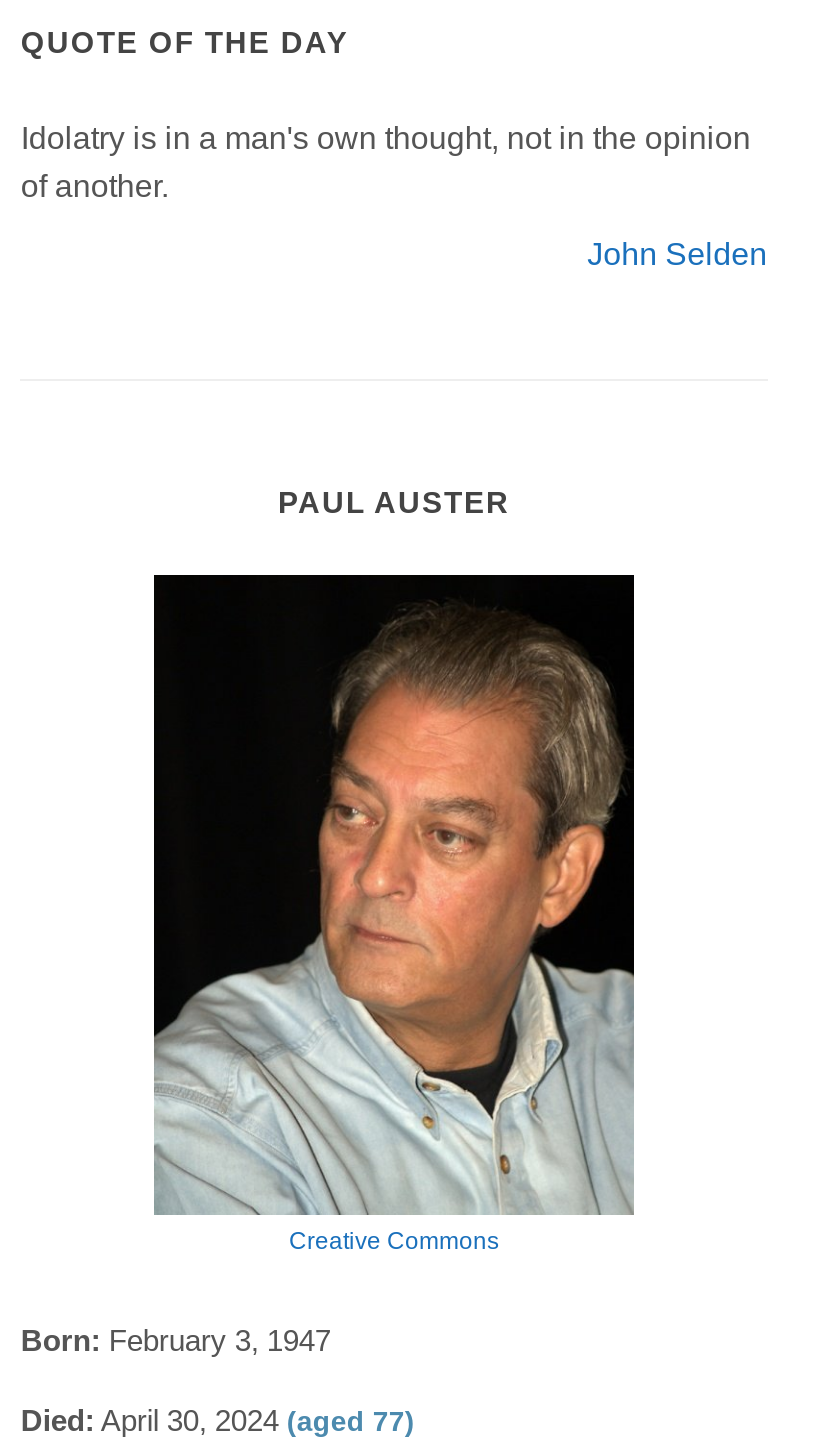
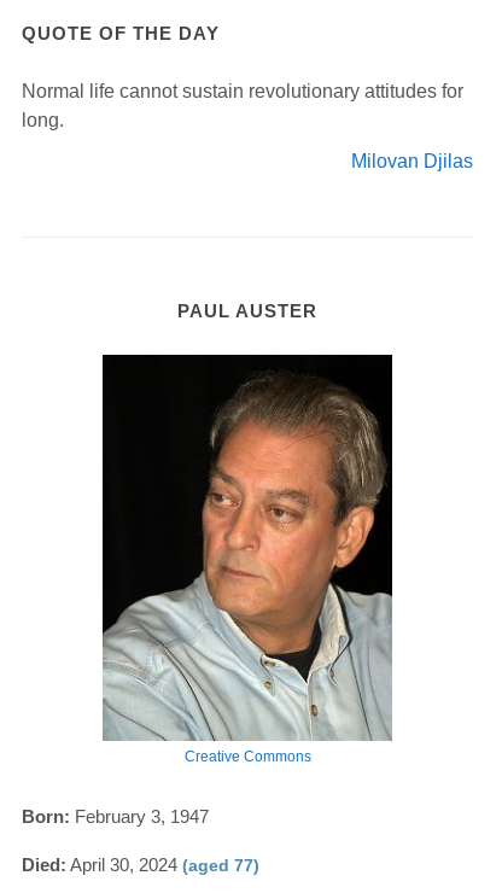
[21,120,751,202] Idolatry is in a man's own thought, not in the opinion | of another. -> [22,80,464,130] Normal life cannot sustain revolutionary attitudes for | long.
[587,236,767,270] John Selden -> [351,150,473,171] Milovan Djilas

